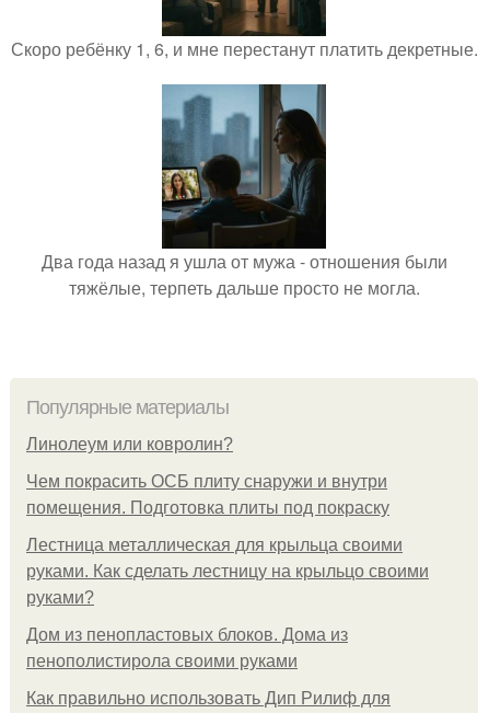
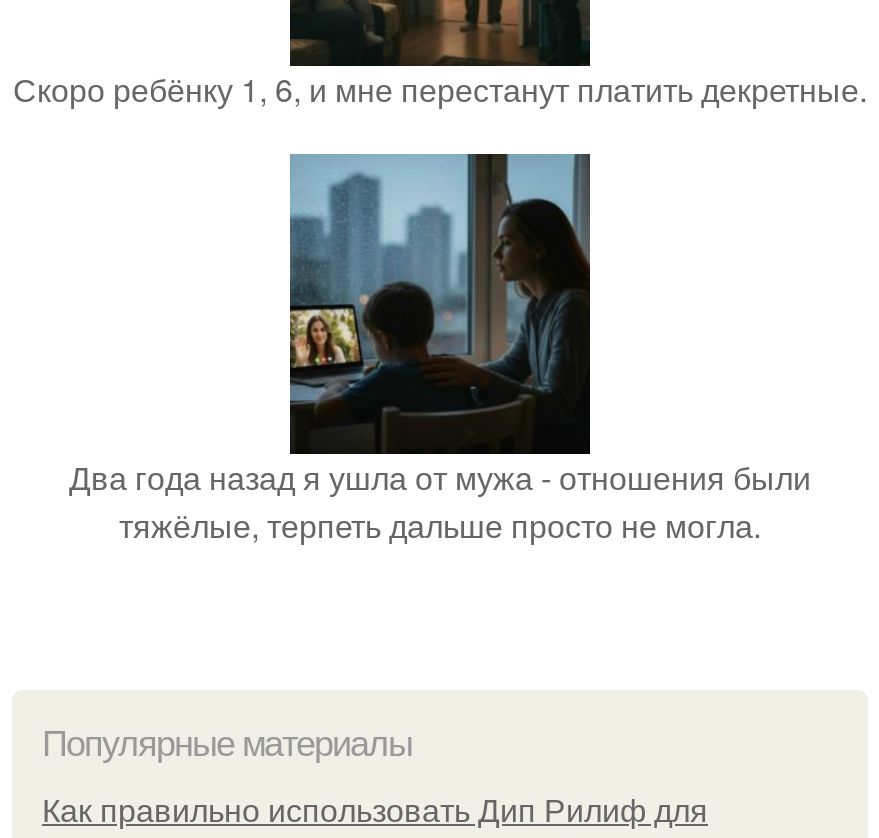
[26,435,429,670] Линолеум или ковролин? | Чем покрасить ОСБ плиту снаружи и внутри | помещения. Подготовка плиты под покраску | Лестница металлическая для крыльца своими | руками. Как сделать лестницу на крыльцо своими | руками? | Дом из пенопластовых блоков. Дома из | пенополистирола своими руками -> none

